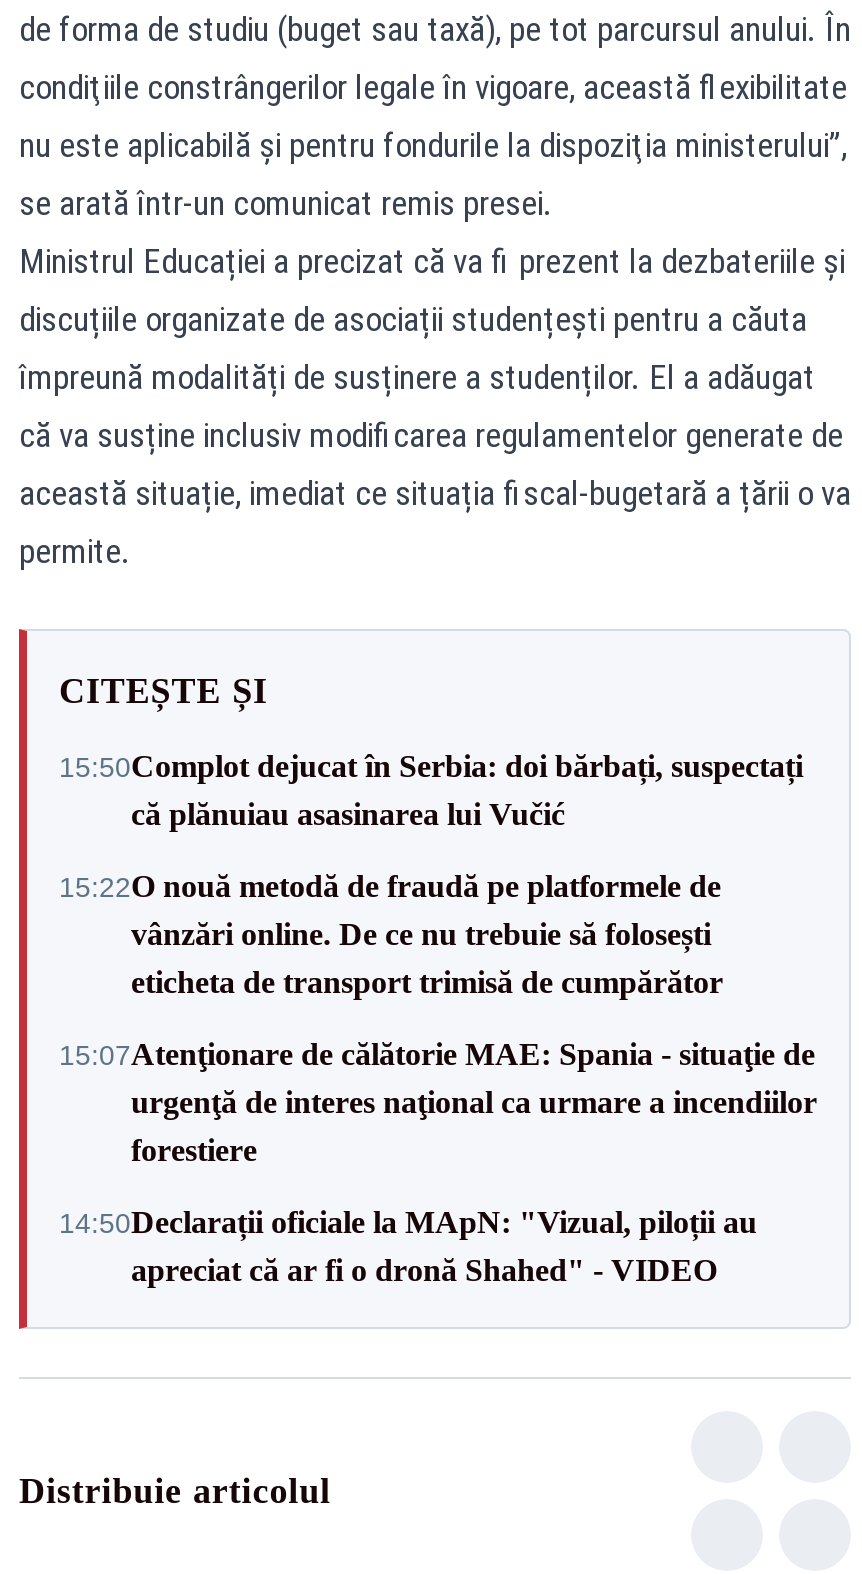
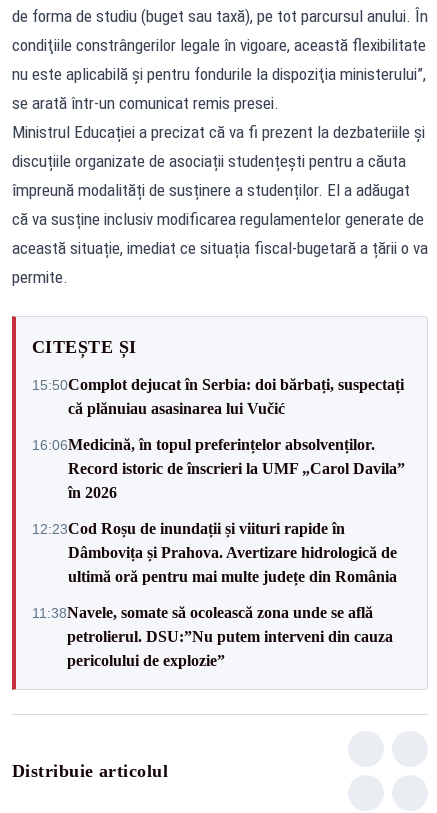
[59,869,723,999] 15:22O nouă metodă de fraudă pe platformele de | vânzări online. De ce nu trebuie să folosești | eticheta de transport trimisă de cumpărător -> [32,435,405,500] 16:06Medicină, în topul preferințelor absolvenților. | Record istoric de înscrieri la UMF „Carol Davila” | în 2026
[59,1037,817,1167] 15:07Atenţionare de călătorie MAE: Spania - situaţie de | urgenţă de interes naţional ca urmare a incendiilor | forestiere -> [32,519,397,584] 12:23Cod Roșu de inundații și viituri rapide în | Dâmbovița și Prahova. Avertizare hidrologică de | ultimă oră pentru mai multe județe din România
[59,1205,757,1287] 14:50Declarații oficiale la MApN: "Vizual, piloții au | apreciat că ar fi o dronă Shahed" - VIDEO -> [32,603,393,668] 11:38Navele, somate să ocolească zona unde se află | petrolierul. DSU:”Nu putem interveni din cauza | pericolului de explozie”

